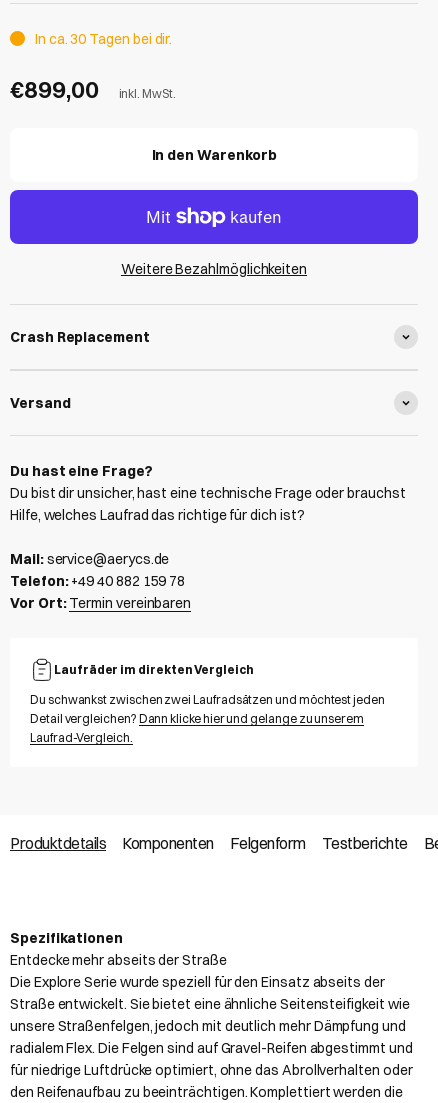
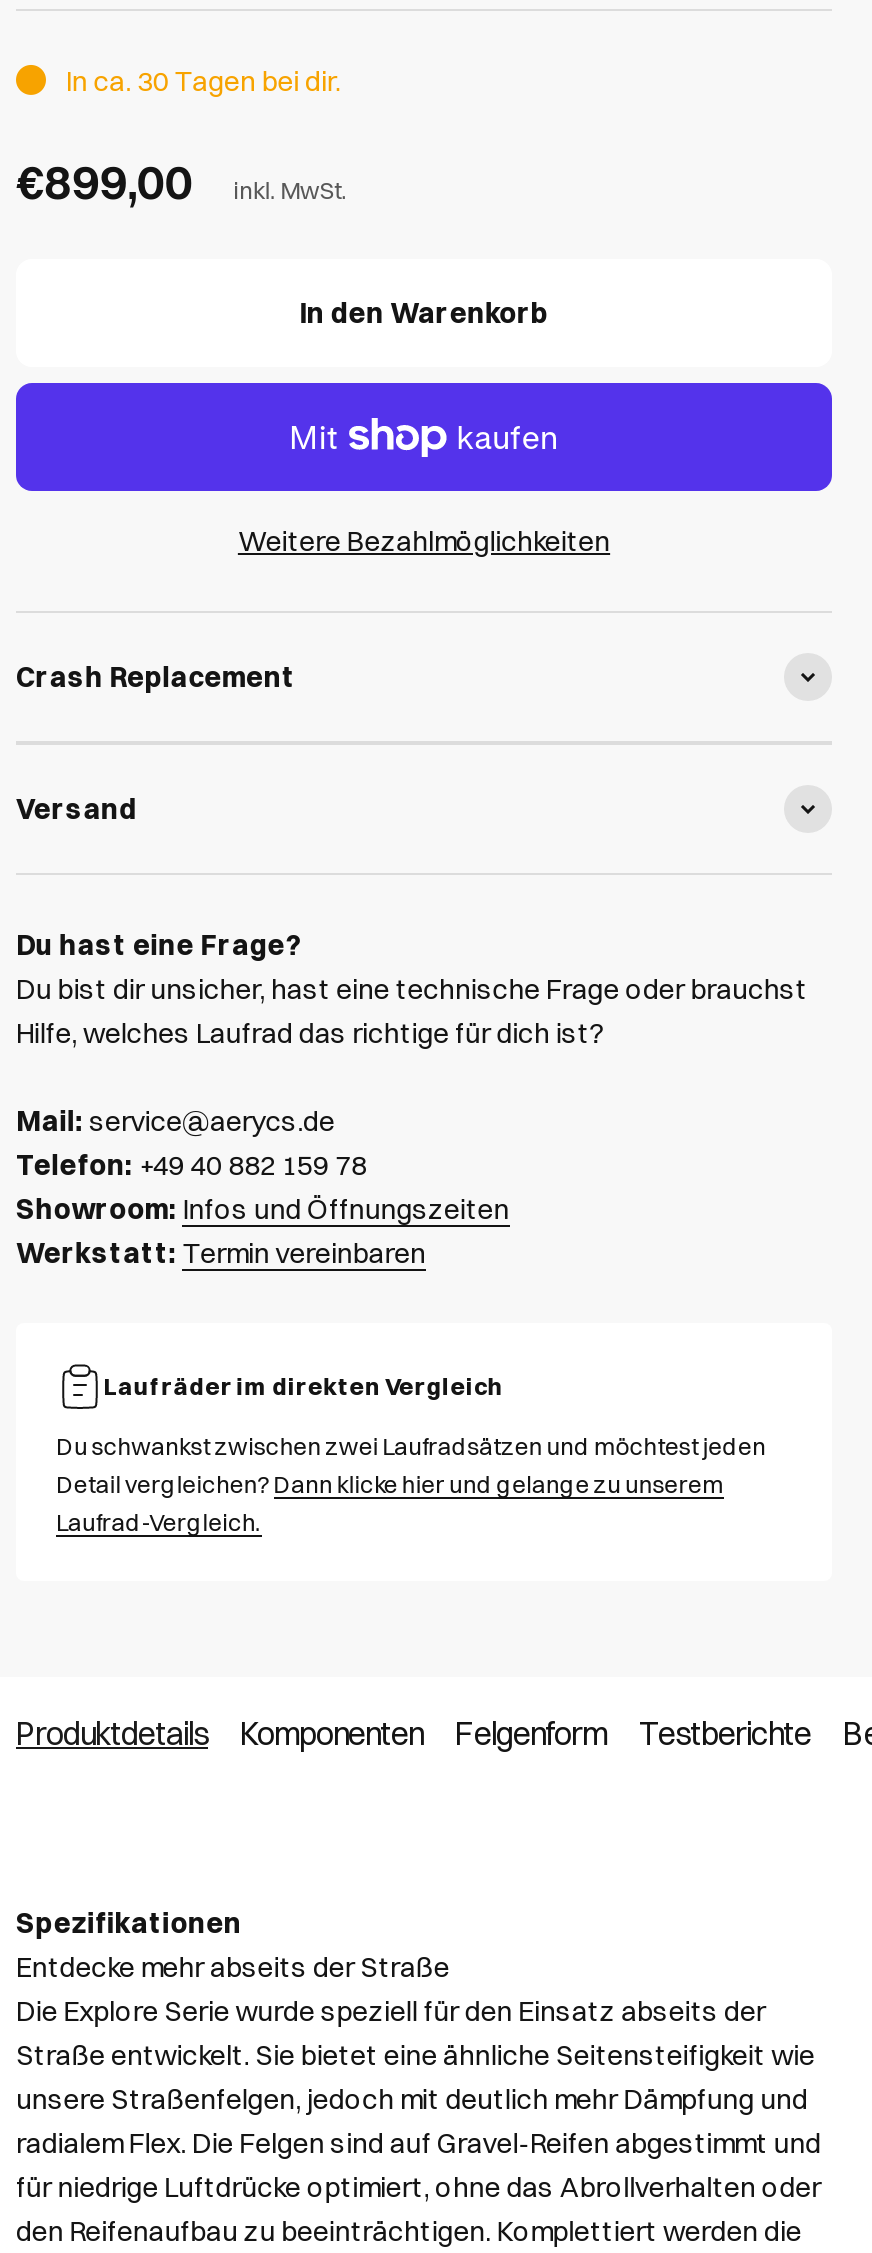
[10,594,191,612] Vor Ort: Termin vereinbaren -> [16,1190,509,1270] Showroom: Infos und Öffnungszeiten | Werkstatt: Termin vereinbaren

